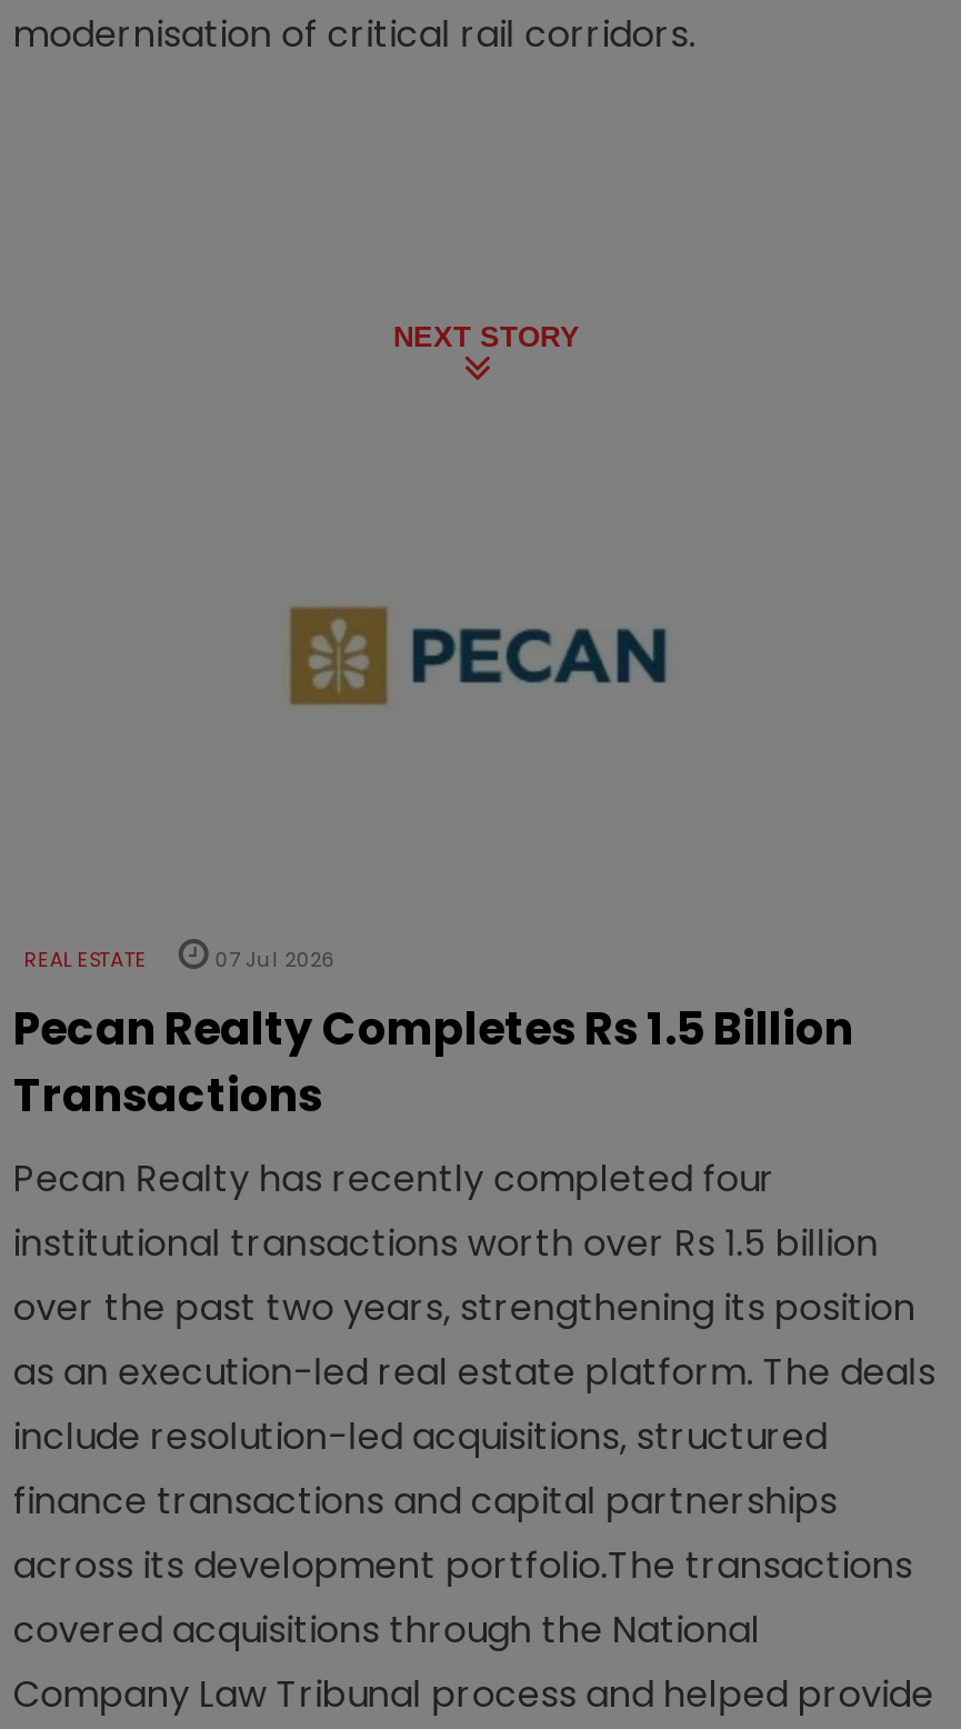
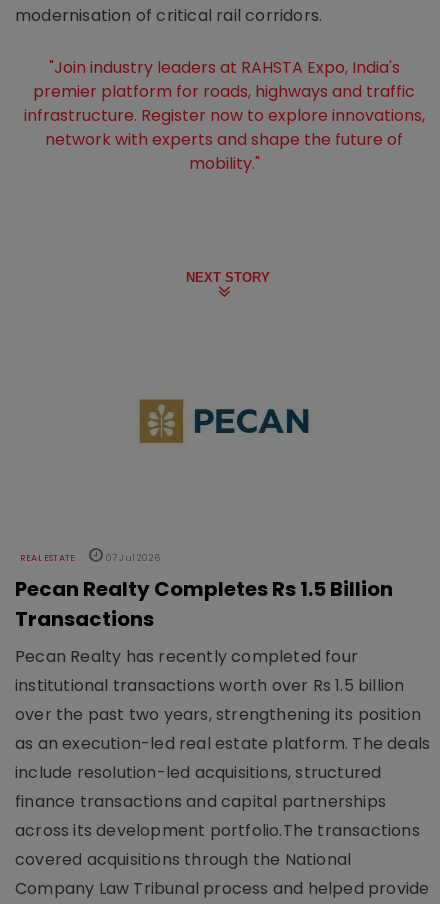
none -> [23,56,424,175] "Join industry leaders at RAHSTA Expo, India's | premier platform for roads, highways and traffic | infrastructure. Register now to explore innovations, | network with experts and shape the future of | mobility."

